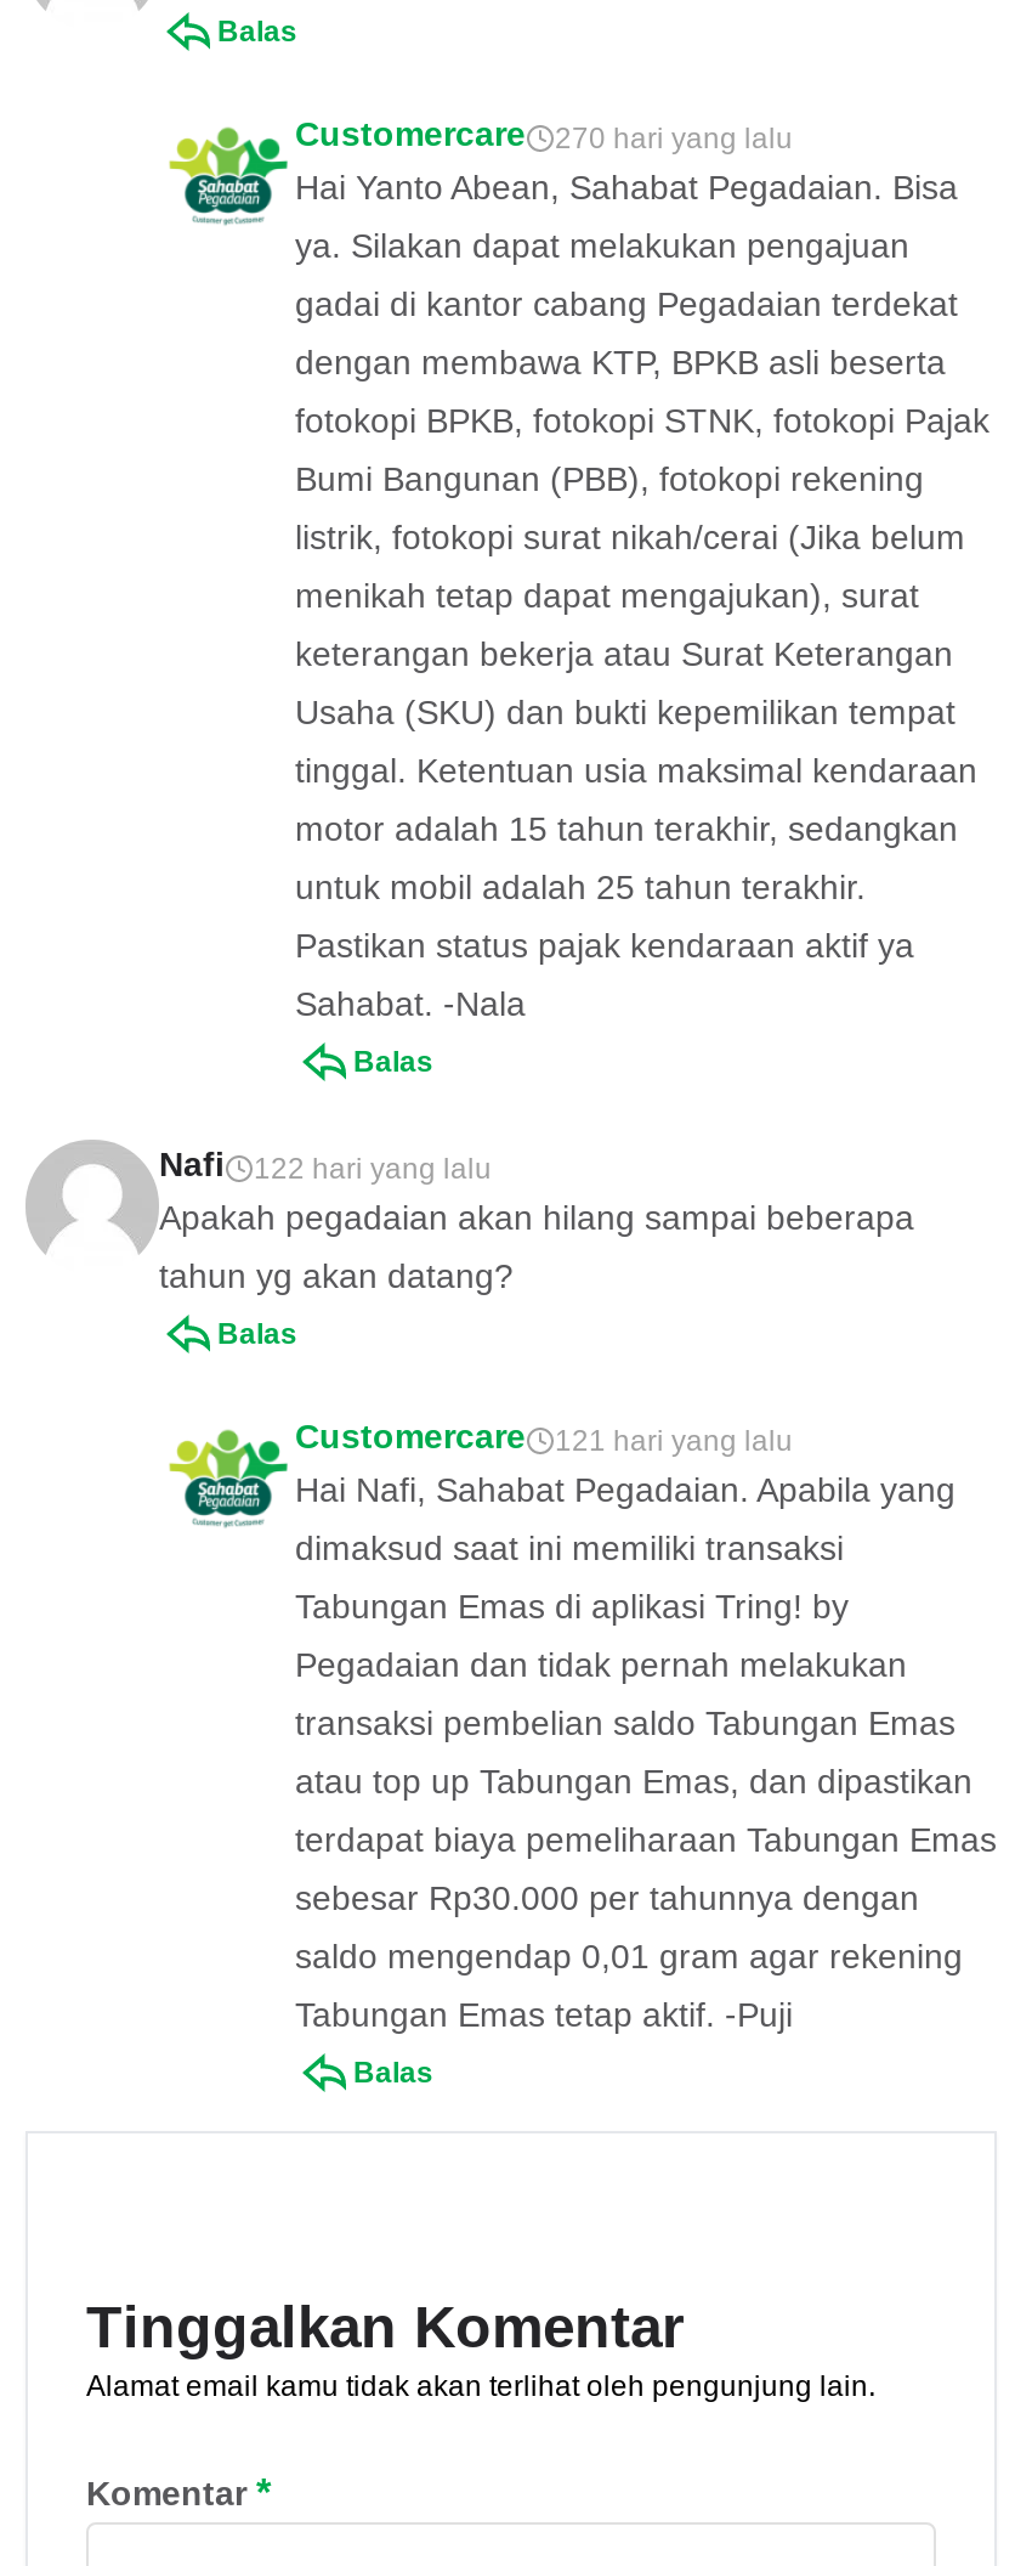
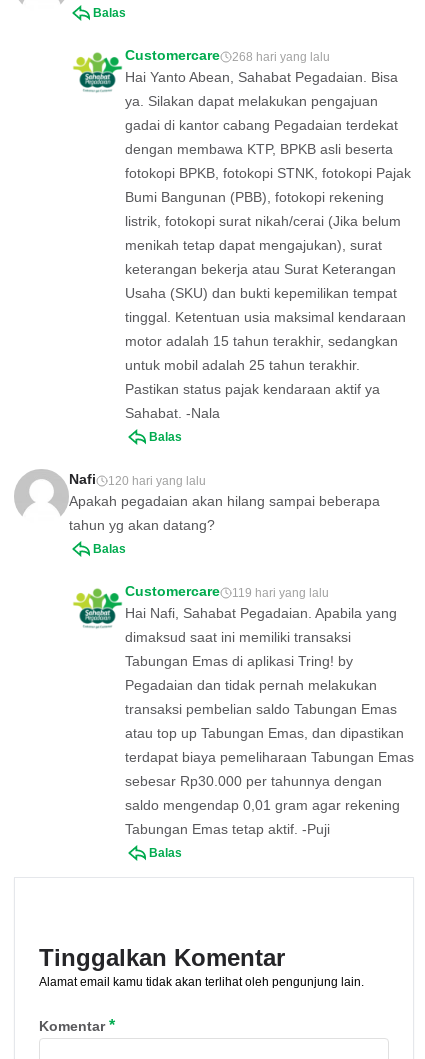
[555,122,793,156] 270 hari yang lalu -> [232,50,330,64] 268 hari yang lalu
[254,1152,492,1186] 122 hari yang lalu -> [108,474,206,488] 120 hari yang lalu
[555,1424,793,1458] 121 hari yang lalu -> [232,586,329,600] 119 hari yang lalu

